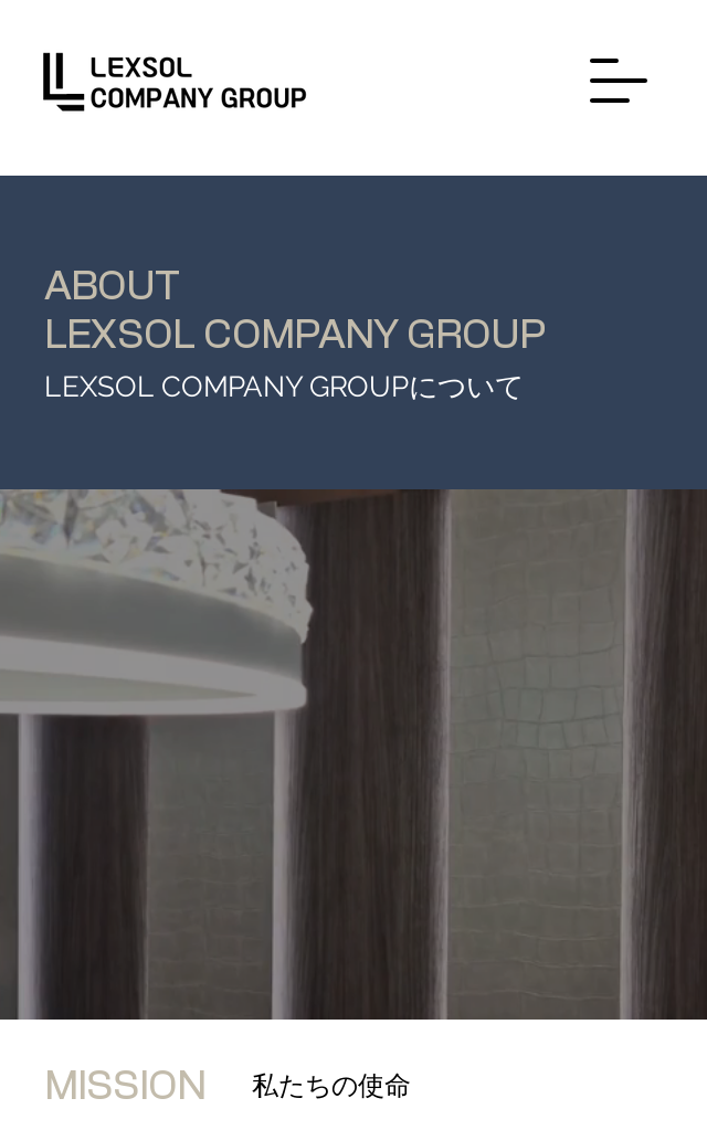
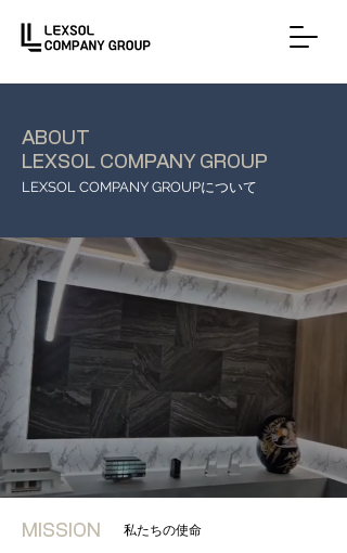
[7,489,700,1020] [image] -> [3,237,344,497] [image]

